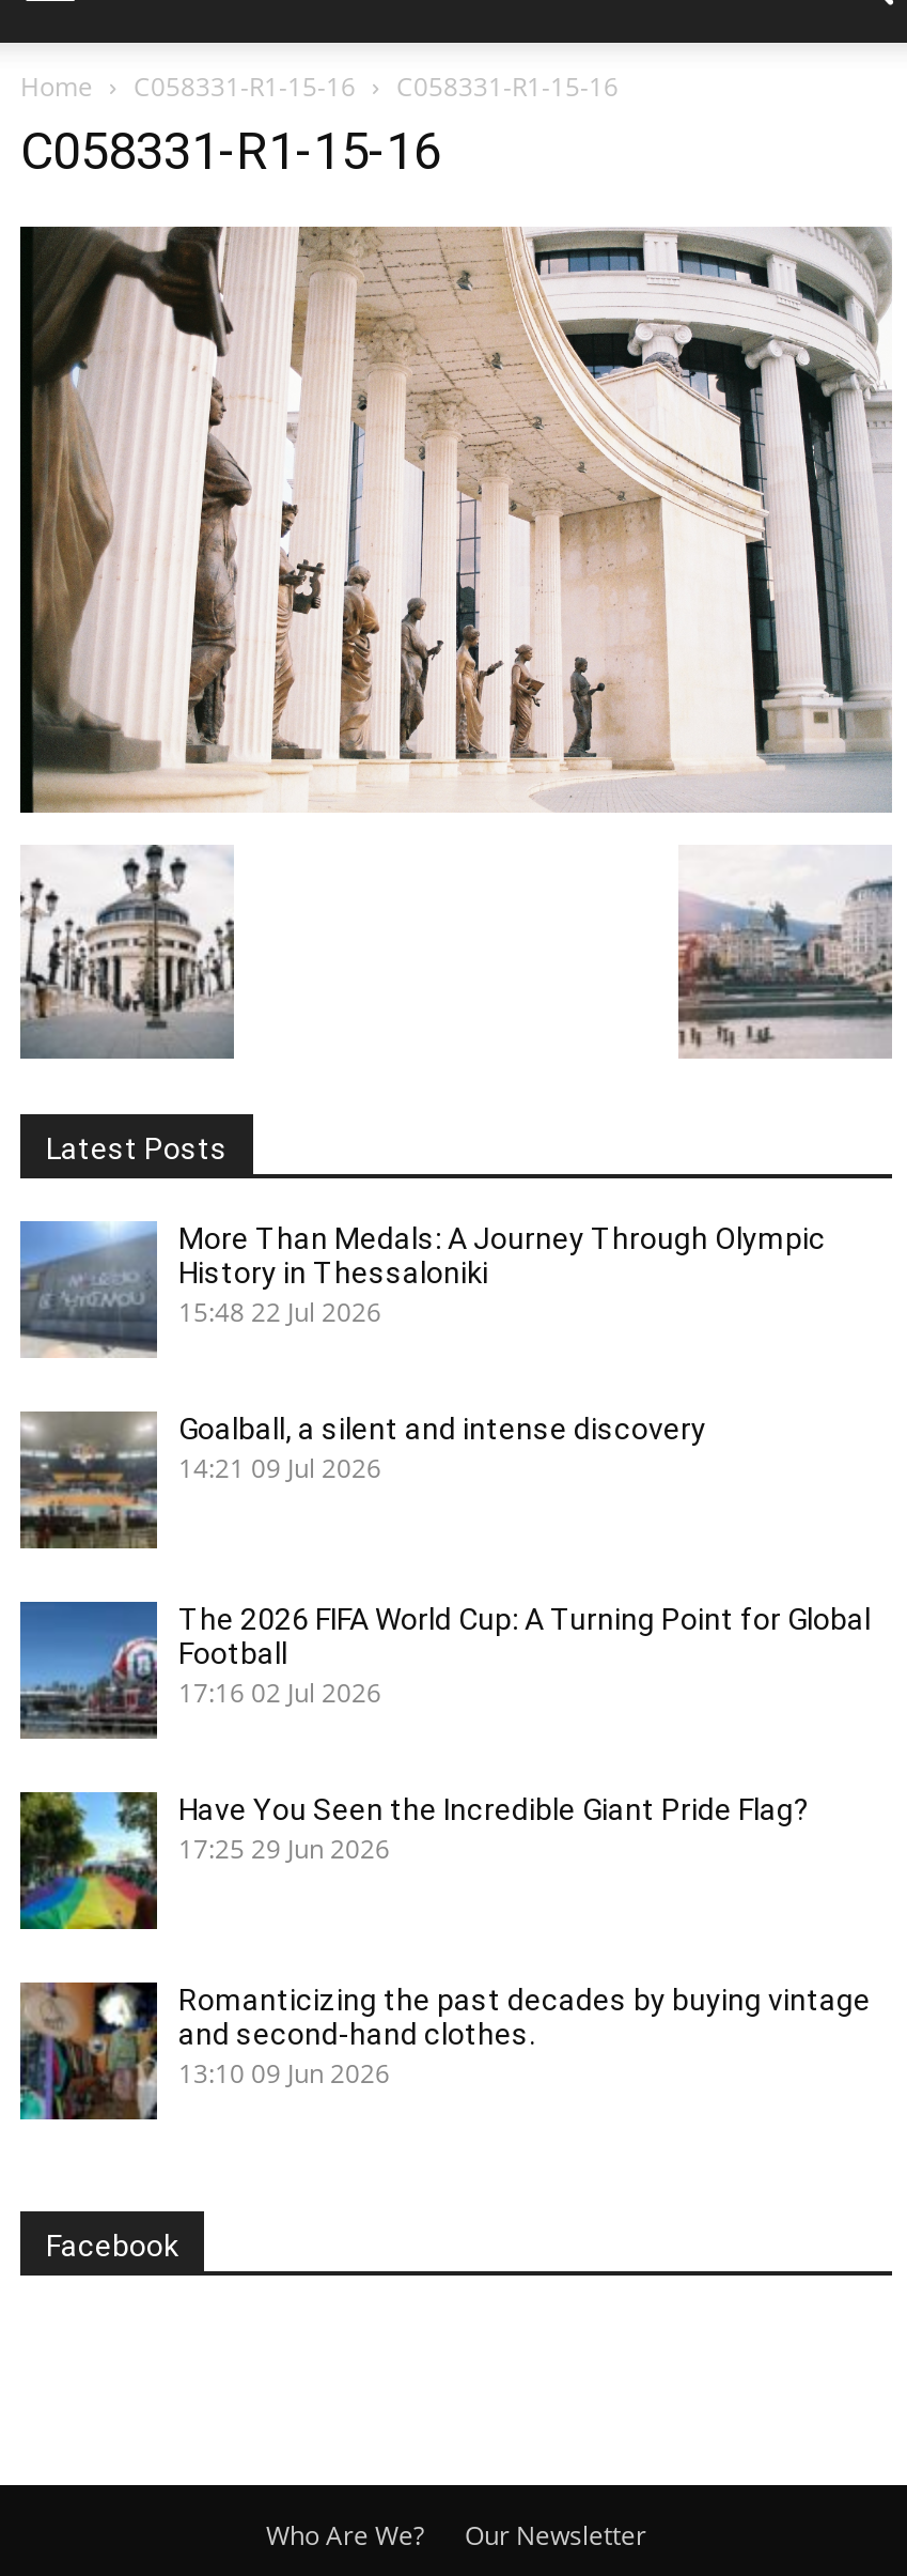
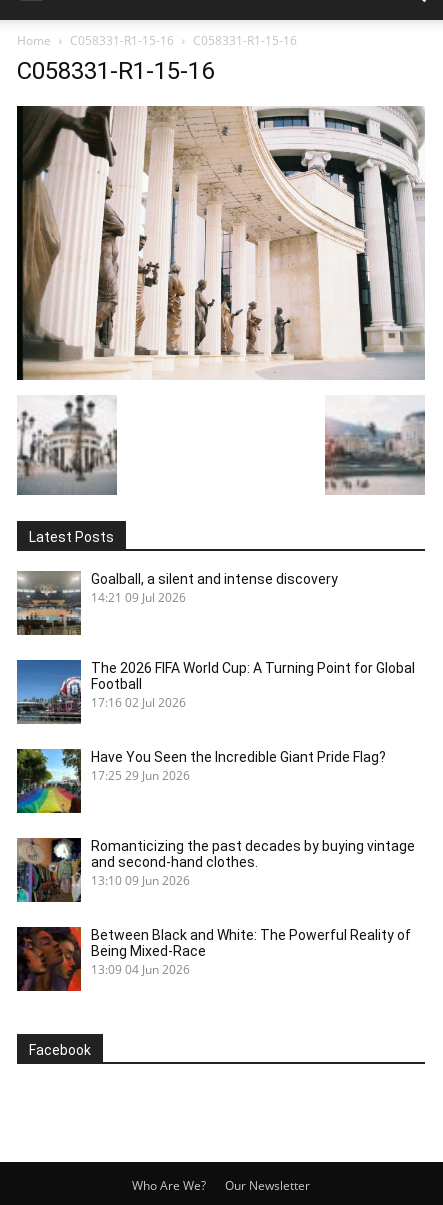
[20,1219,826,1358] [image] | More Than Medals: A Journey Through Olympic | History in Thessaloniki | 15:48 22 Jul 2026 -> none
moved [16,1409,871,2089] -> [15,570,415,888]: [image] | Goalball, a silent and intense discovery | 14:21 09 Jul 2026 | ... | and second-hand clothes. | 13:10 09 Jun 2026
none -> [16,926,411,992] [image] | Between Black and White: The Powerful Reality of | Being Mixed-Race | 13:09 04 Jun 2026

